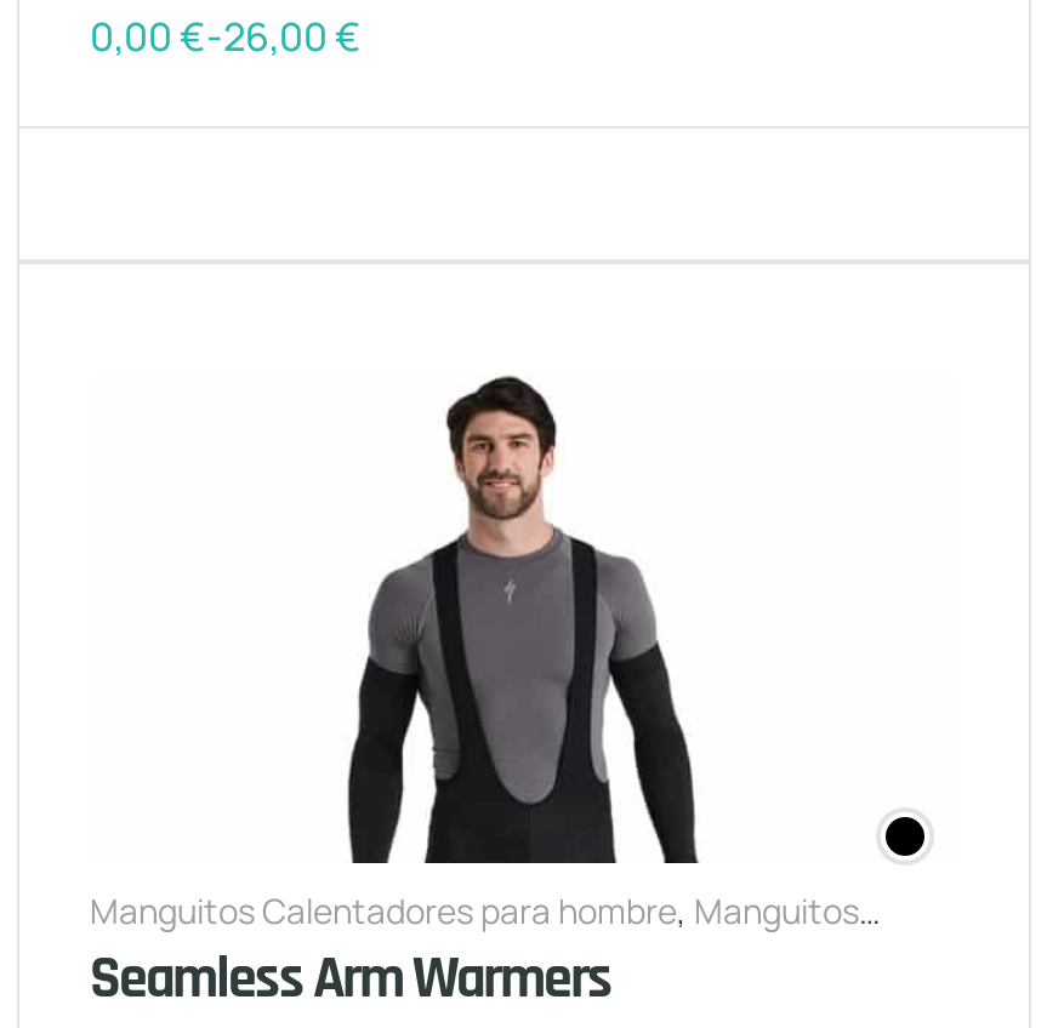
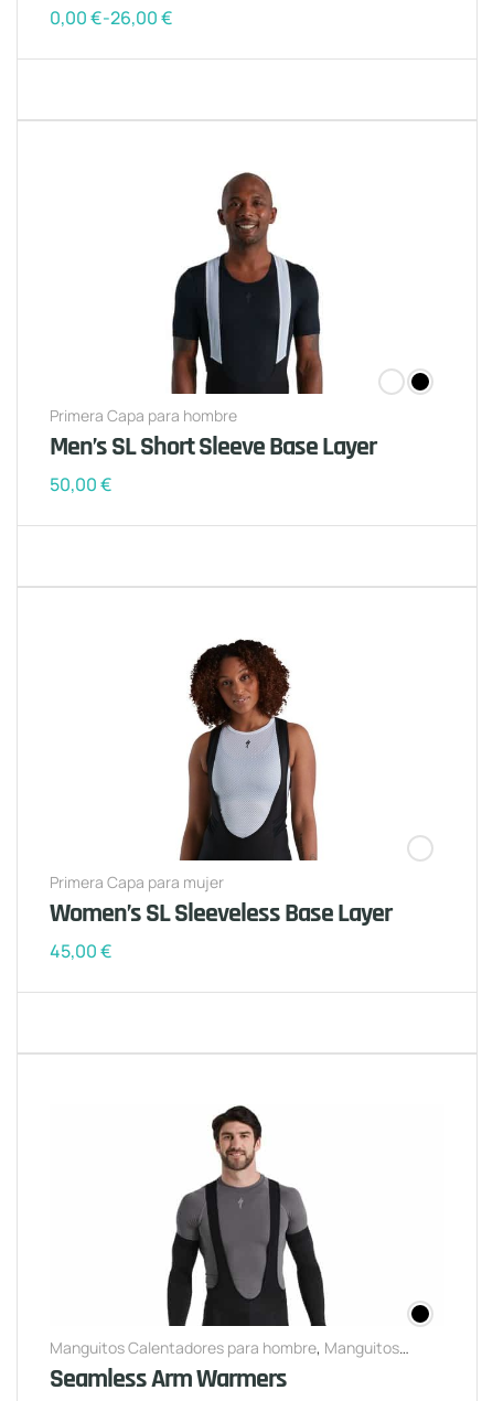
none -> [50,172,376,496] [image] | Primera Capa para hombre | Men’s SL Short Sleeve Base Layer | 50,00 €
none -> [50,639,392,963] [image] | Primera Capa para mujer | Women’s SL Sleeveless Base Layer | 45,00 €

